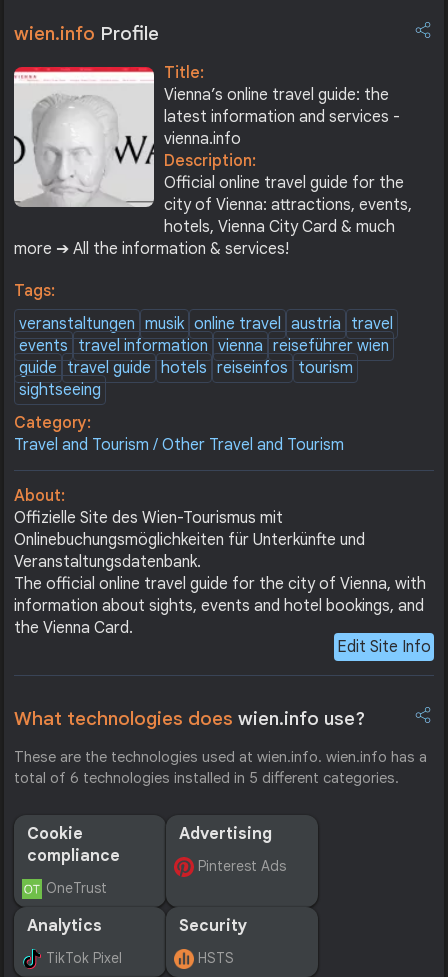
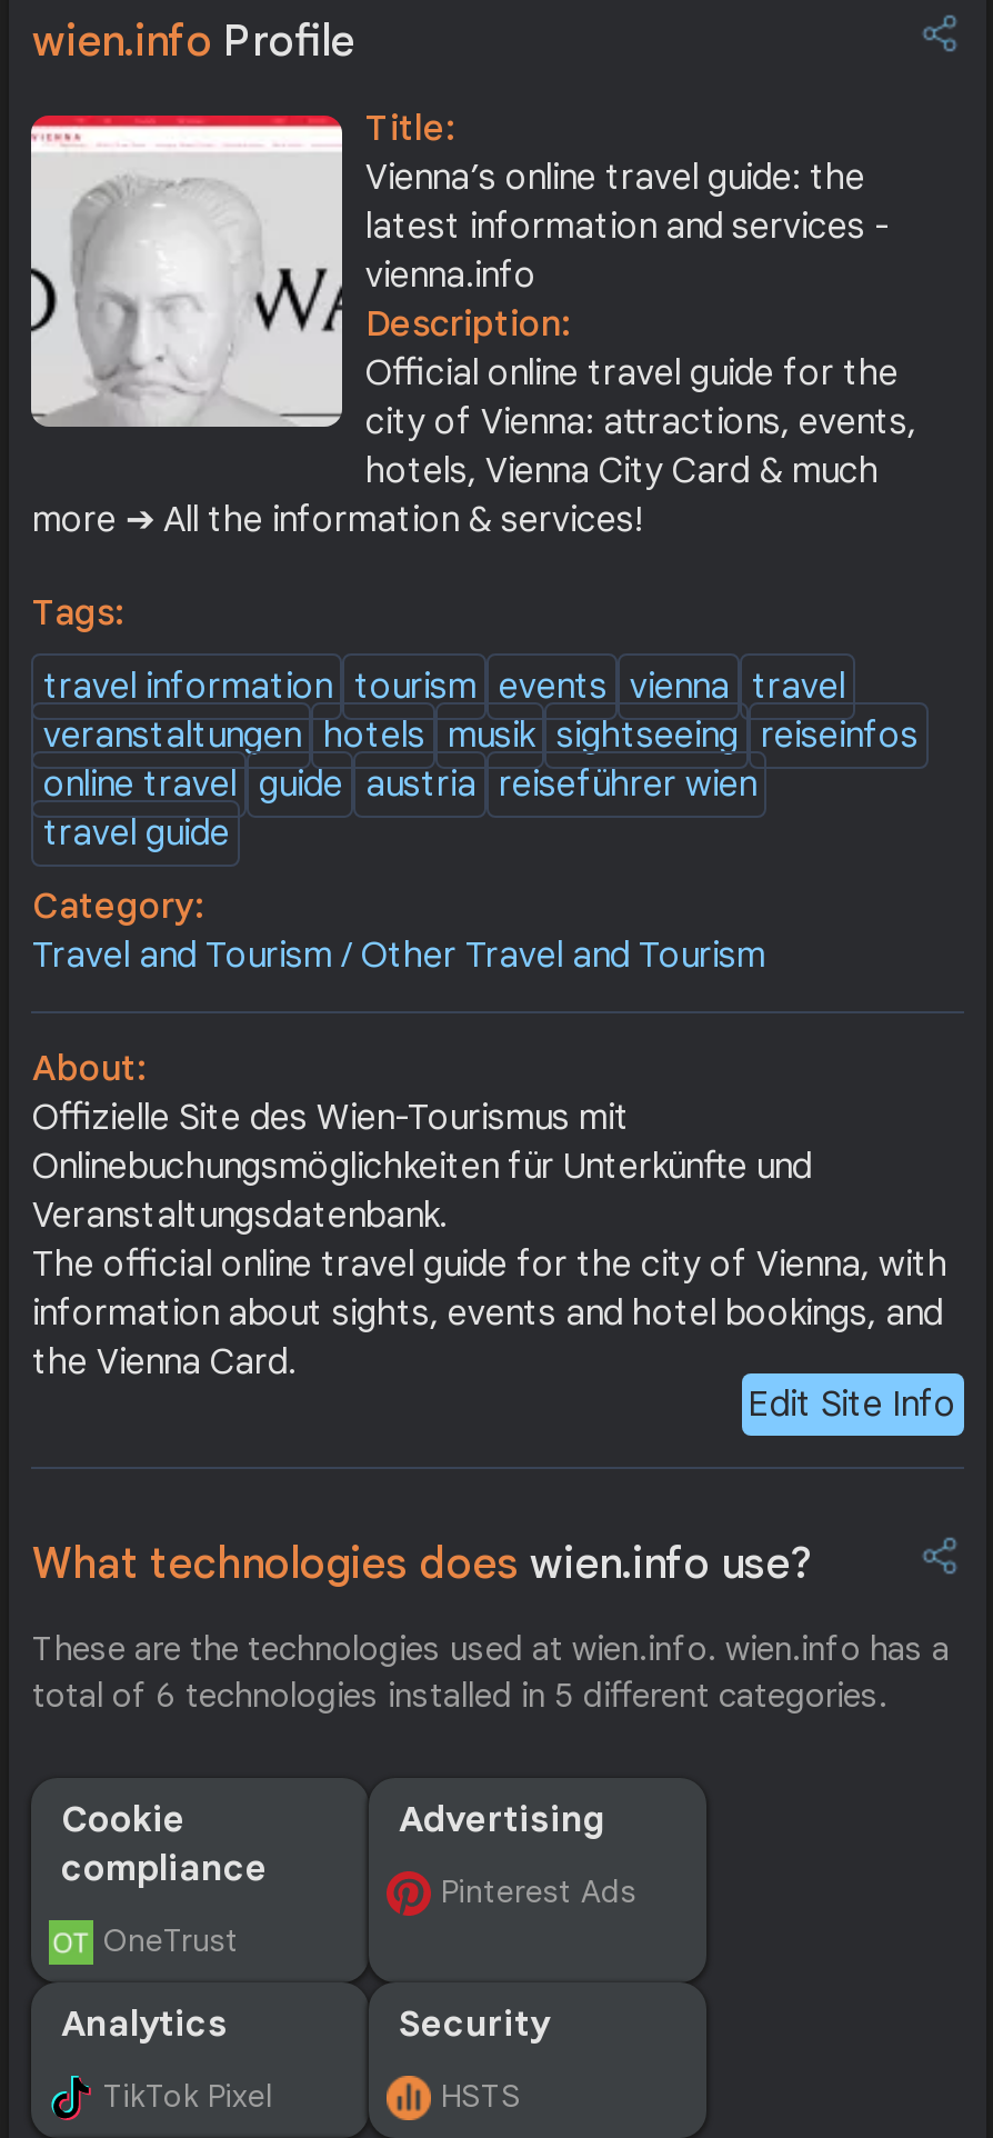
[19,314,393,400] veranstaltungen musik online travel austria travel | events travel information vienna reiseführer wien | guide travel guide hotels reiseinfos tourism | sightseeing -> [43,665,919,856] travel information tourism events vienna travel | veranstaltungen hotels musik sightseeing reiseinfos | online travel guide austria reiseführer wien | travel guide

